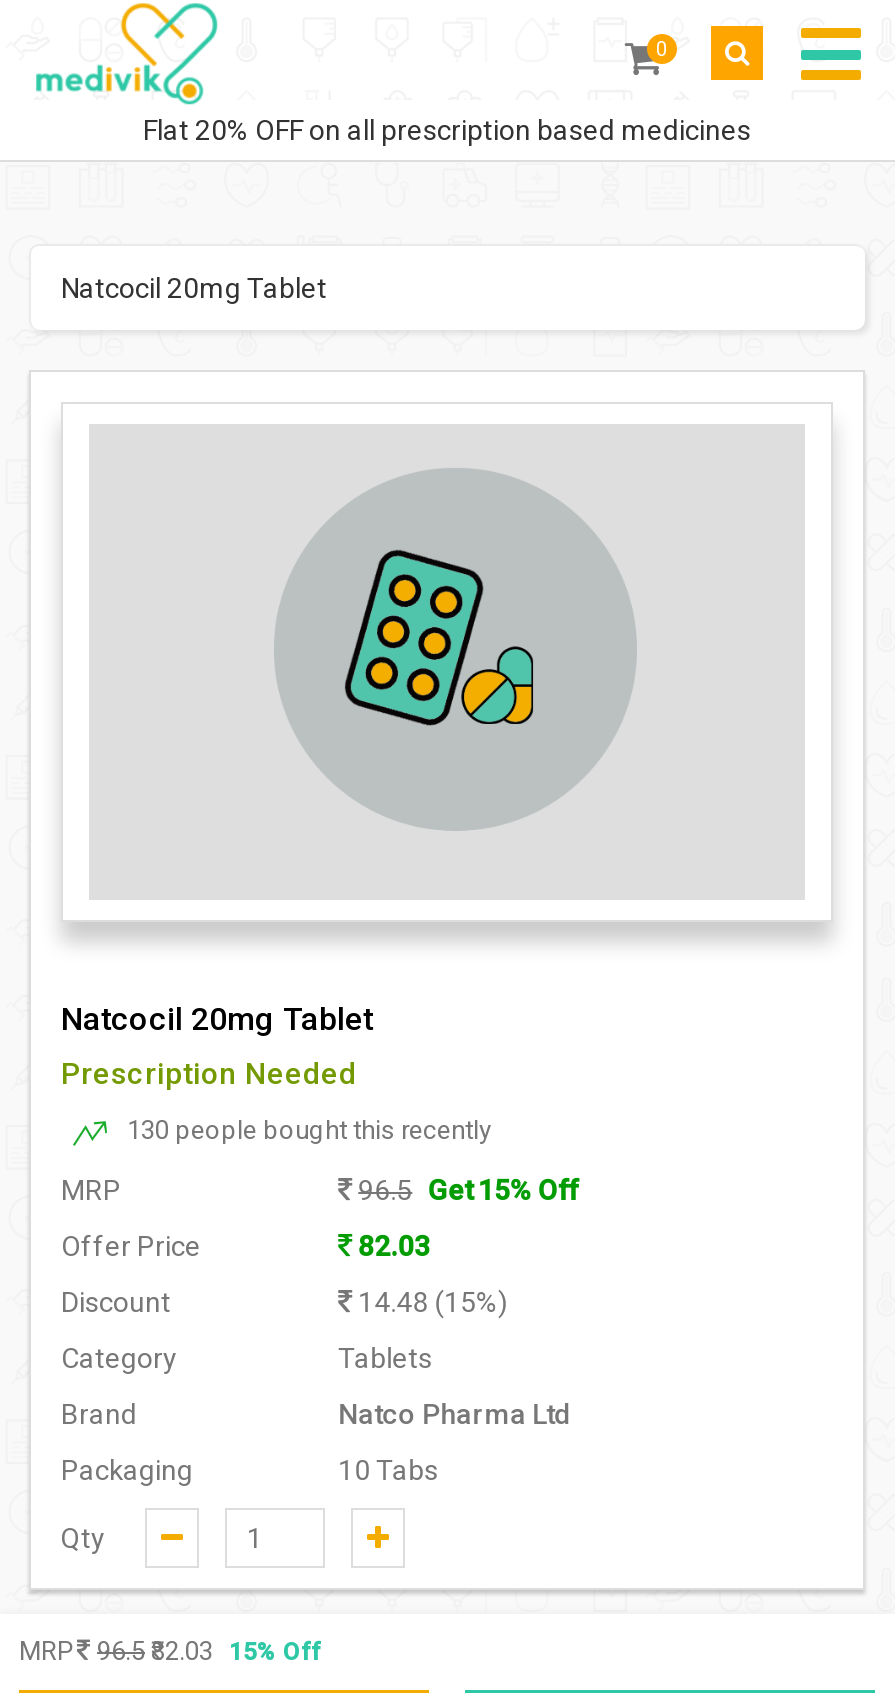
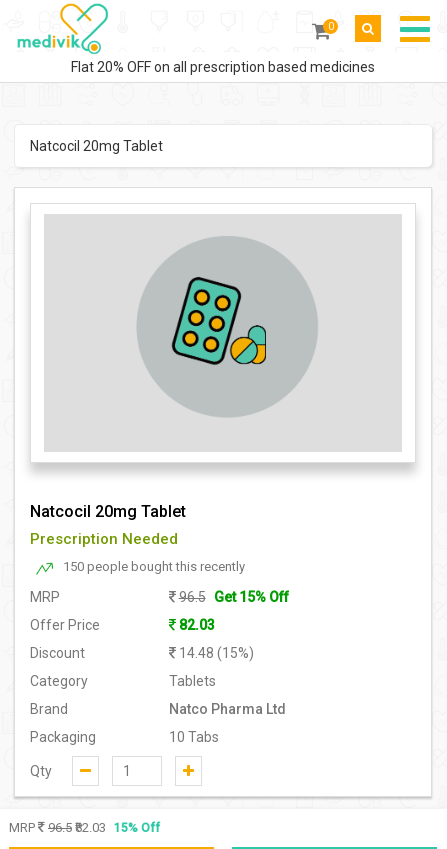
[121,1115,491,1145] 130 people bought this recently -> [60,559,245,574] 150 people bought this recently

